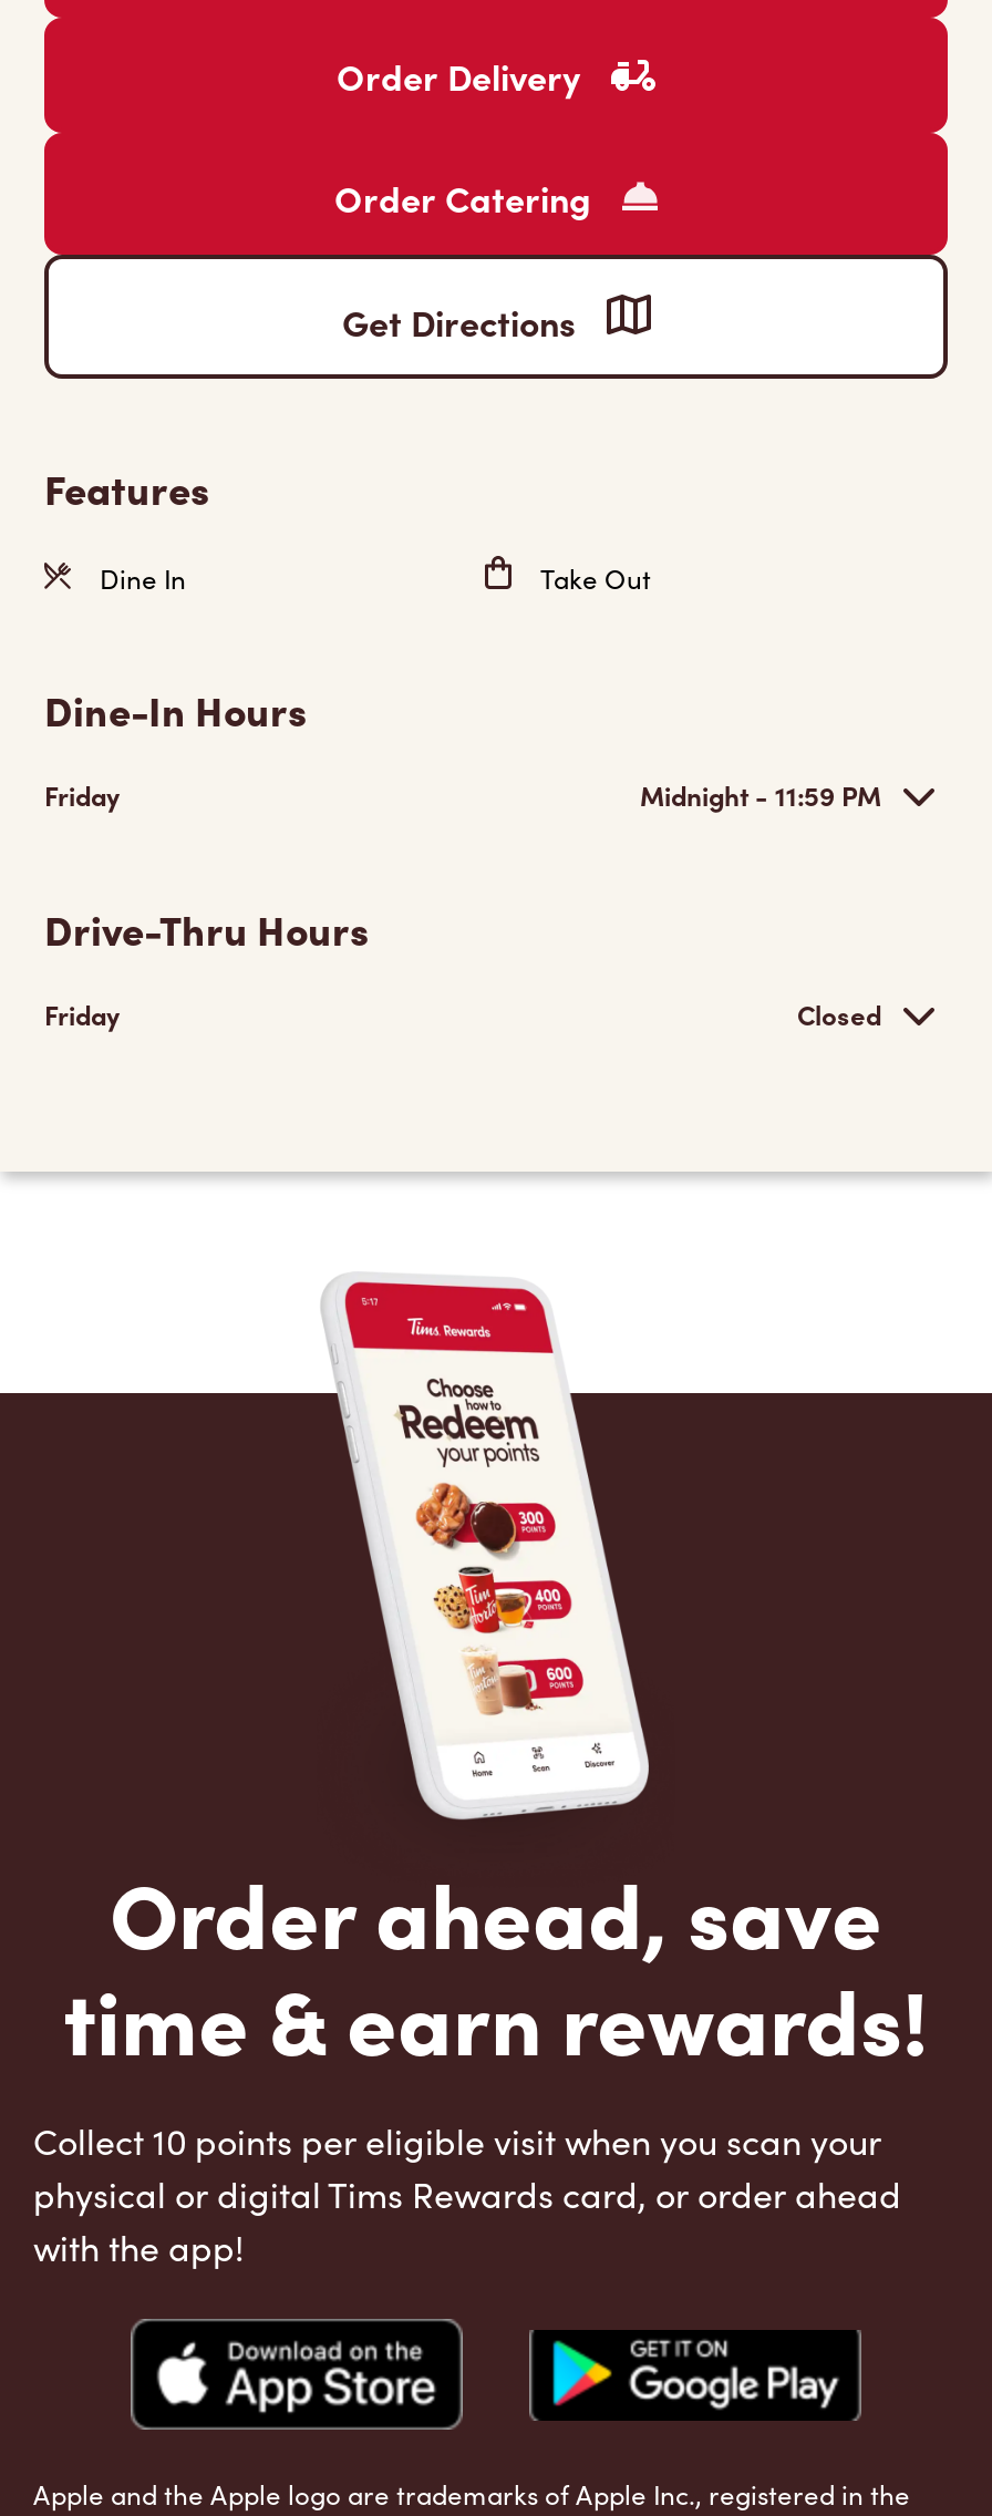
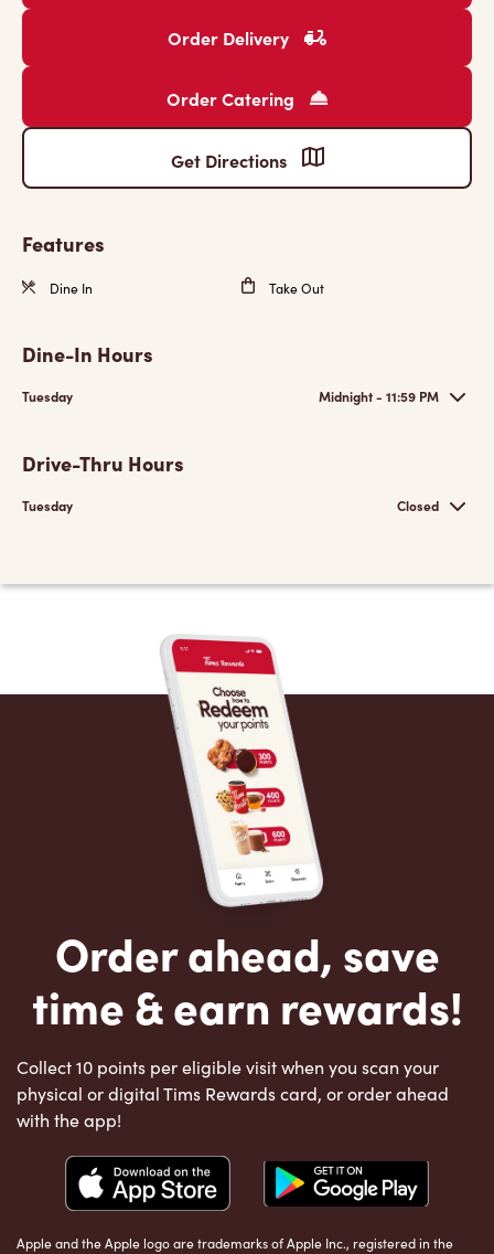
[44,777,120,813] Friday -> [22,387,73,405] Tuesday
[44,997,120,1032] Friday -> [22,497,73,514] Tuesday

